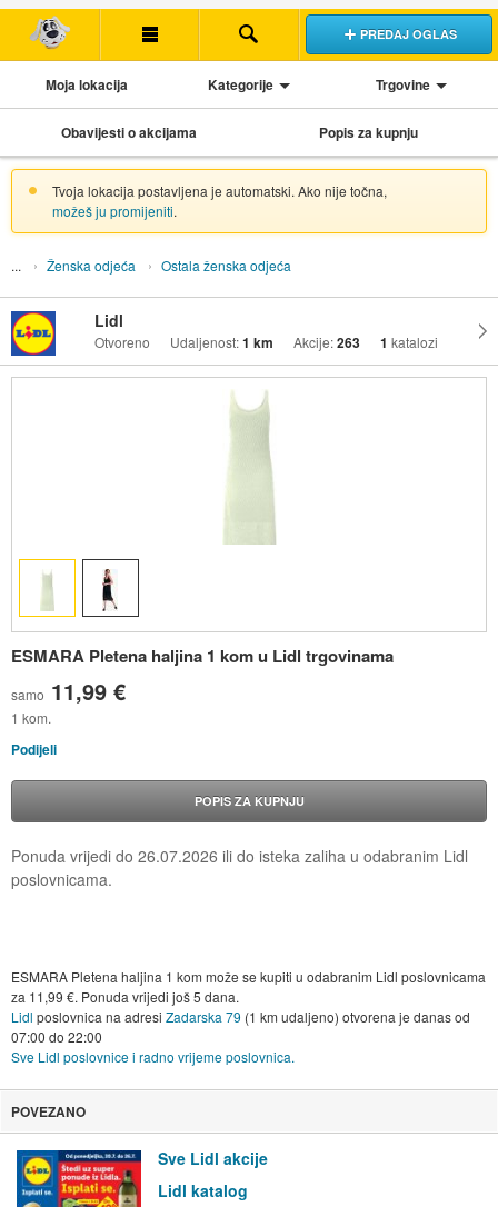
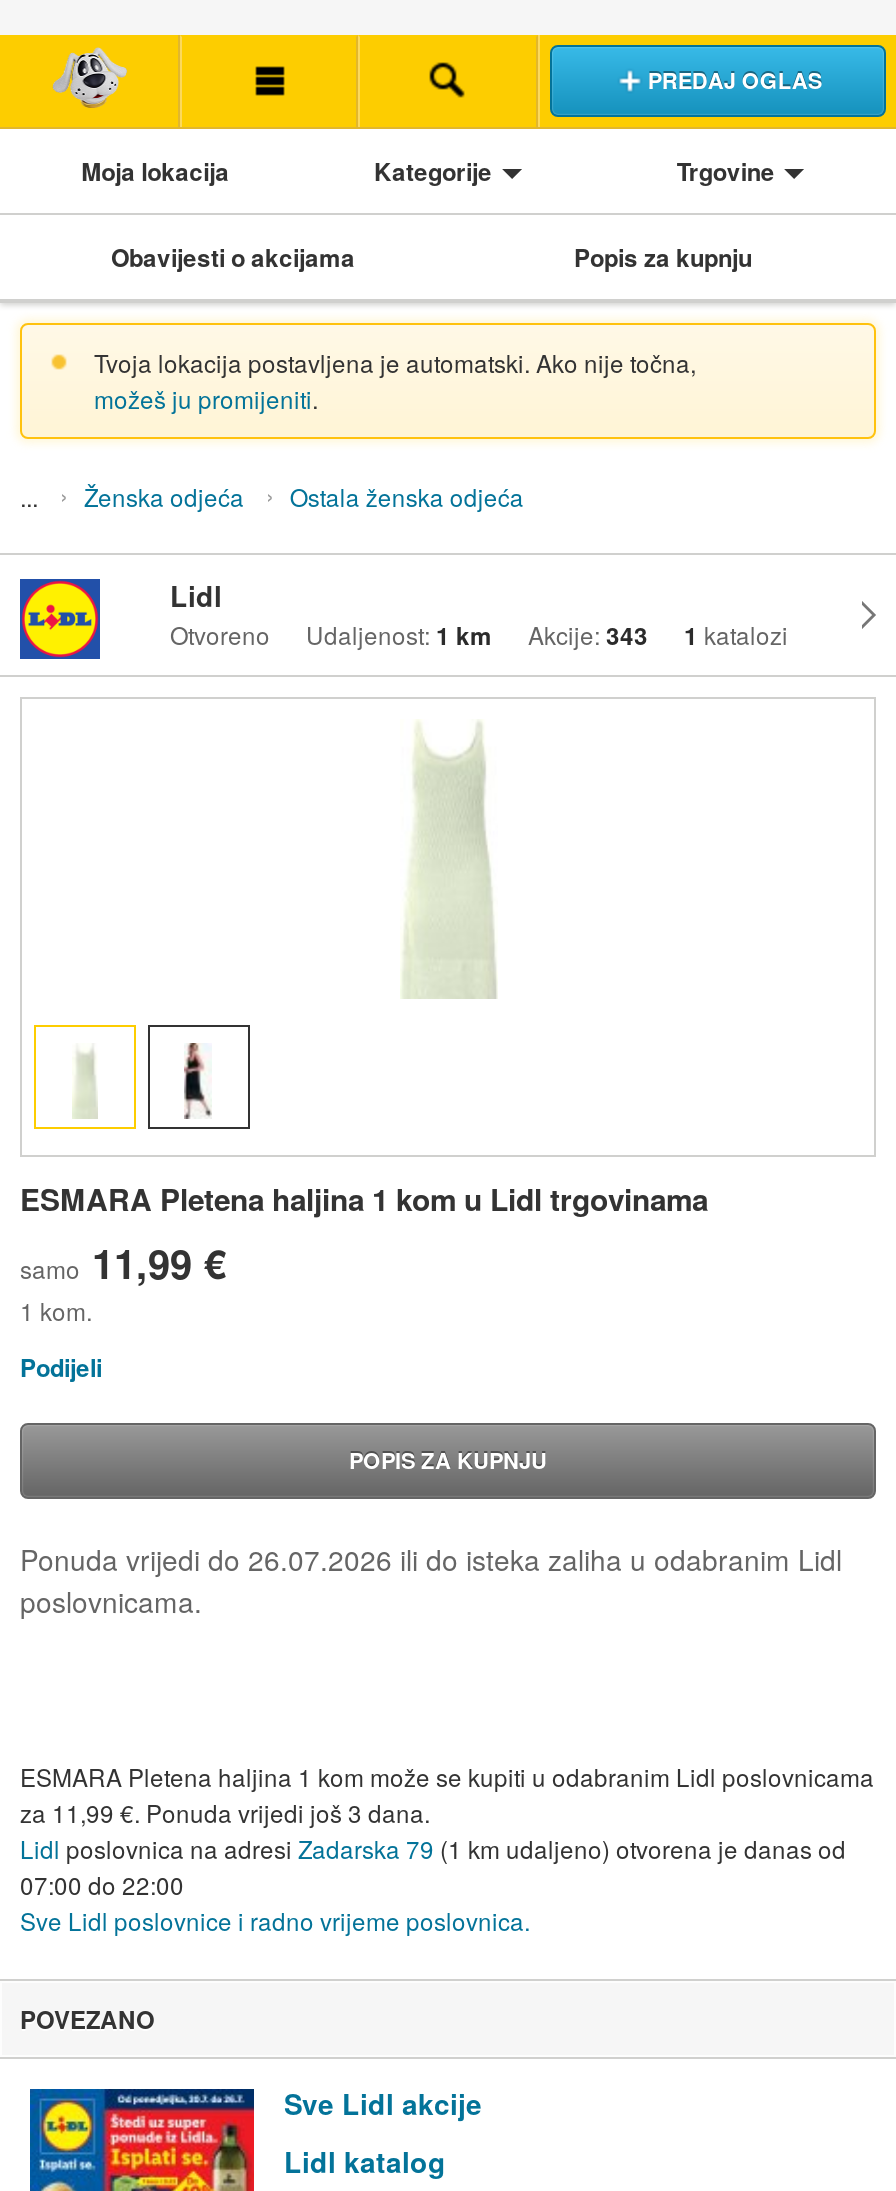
[94,333,438,353] Otvoreno Udaljenost: 1 km Akcije: 263 1 katalozi -> [170,618,788,654] Otvoreno Udaljenost: 1 km Akcije: 343 1 katalozi
[11,987,239,1006] za 11,99 €. Ponuda vrijedi još 5 dana. -> [20,1796,430,1830] za 11,99 €. Ponuda vrijedi još 3 dana.

